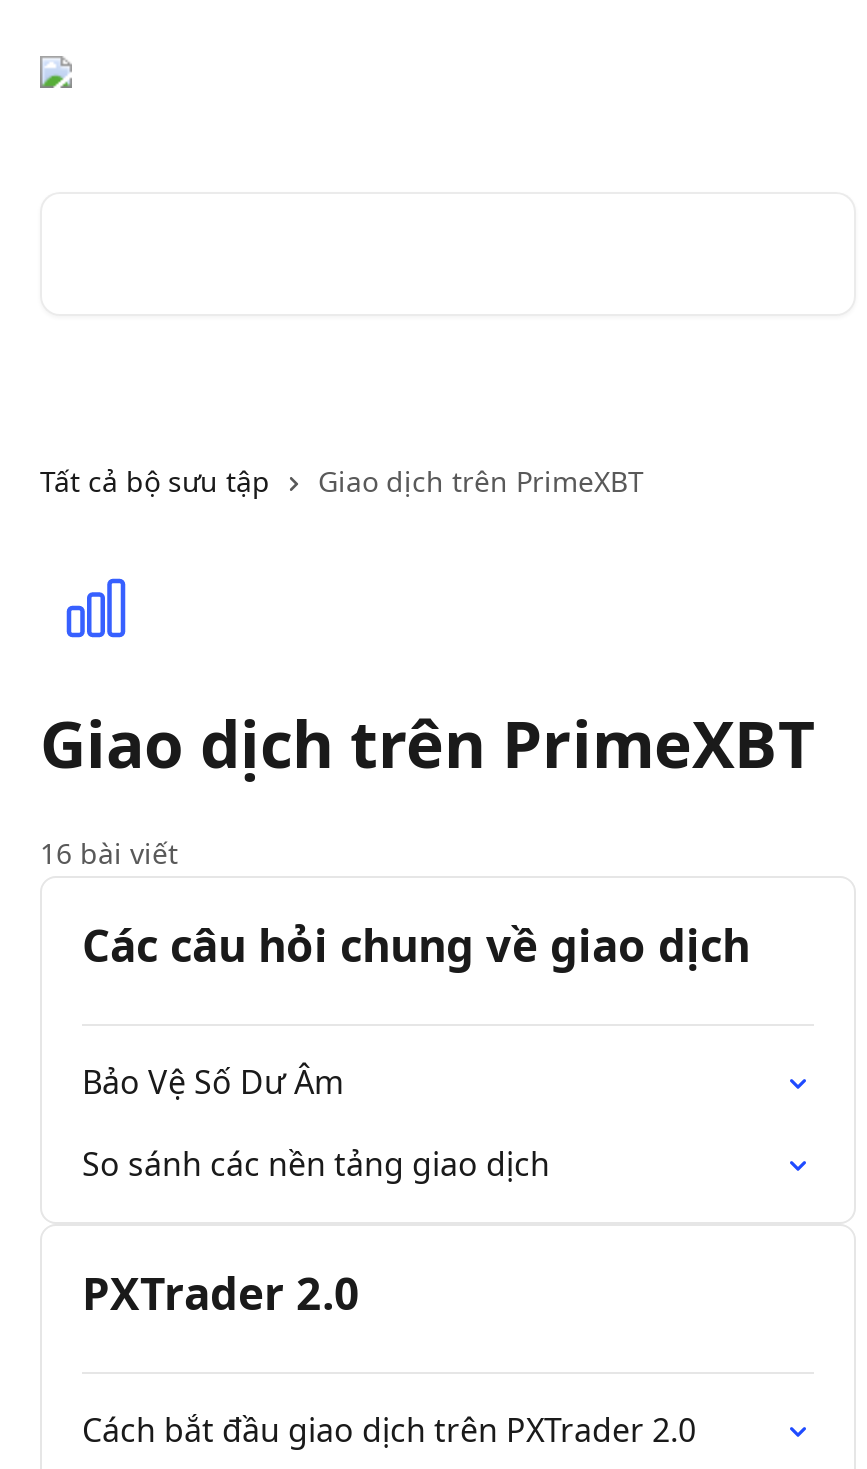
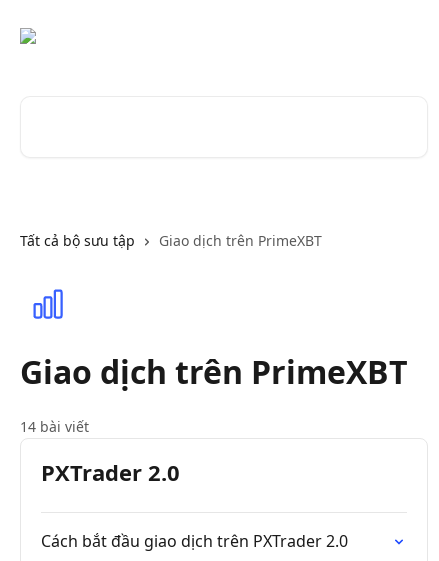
[40,834,750,1186] 16 bài viết | Các câu hỏi chung về giao dịch | Bảo Vệ Số Dư Âm | So sánh các nền tảng giao dịch -> [20,417,89,436] 14 bài viết

